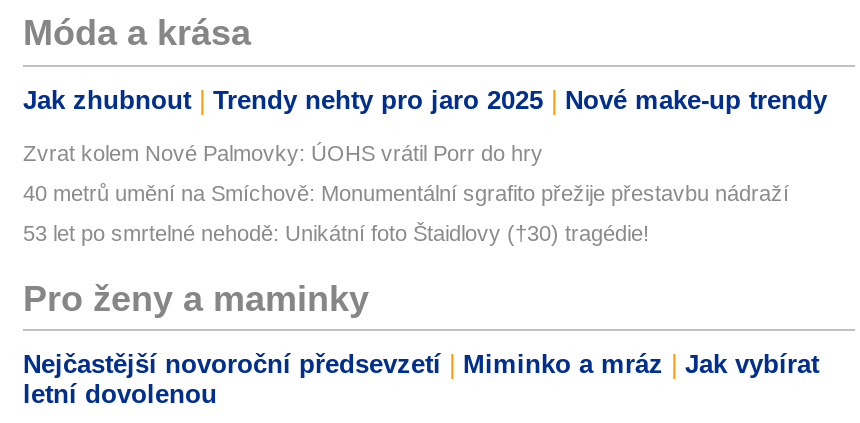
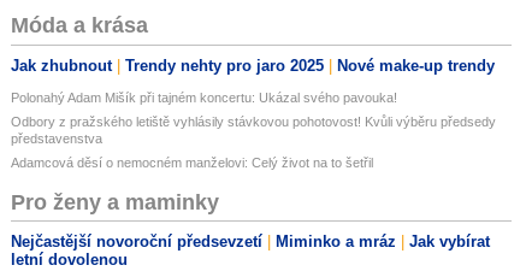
[23,141,543,165] Zvrat kolem Nové Palmovky: ÚOHS vrátil Porr do hry -> [11,90,397,105] Polonahý Adam Mišík při tajném koncertu: Ukázal svého pavouka!
[23,181,789,205] 40 metrů umění na Smíchově: Monumentální sgrafito přežije přestavbu nádraží -> [11,114,496,146] Odbory z pražského letiště vyhlásily stávkovou pohotovost! Kvůli výběru předsedy | představenstva
[23,221,649,245] 53 let po smrtelné nehodě: Unikátní foto Štaidlovy (†30) tragédie! -> [11,155,373,170] Adamcová děsí o nemocném manželovi: Celý život na to šetřil

